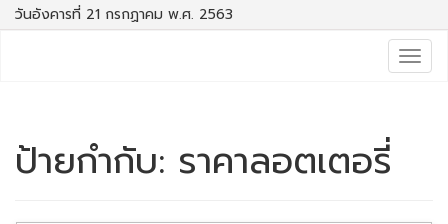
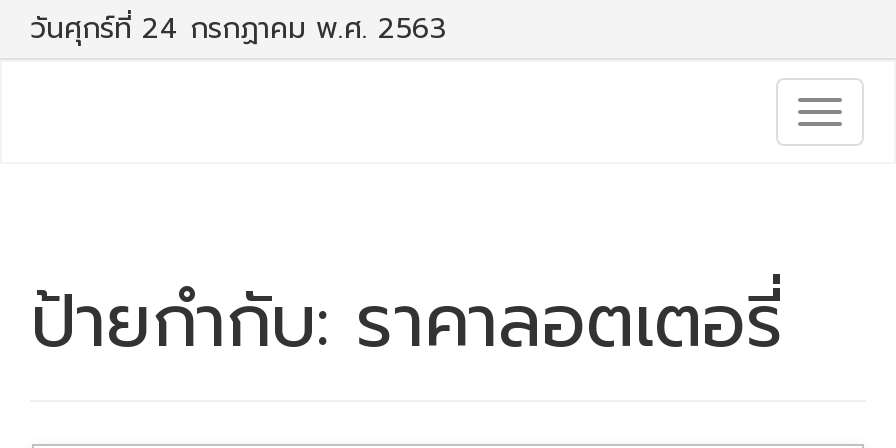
[15,4,233,25] วันอังคารที่ 21 กรกฏาคม พ.ศ. 2563 -> [30,8,446,50] วันศุกร์ที่ 24 กรกฏาคม พ.ศ. 2563

